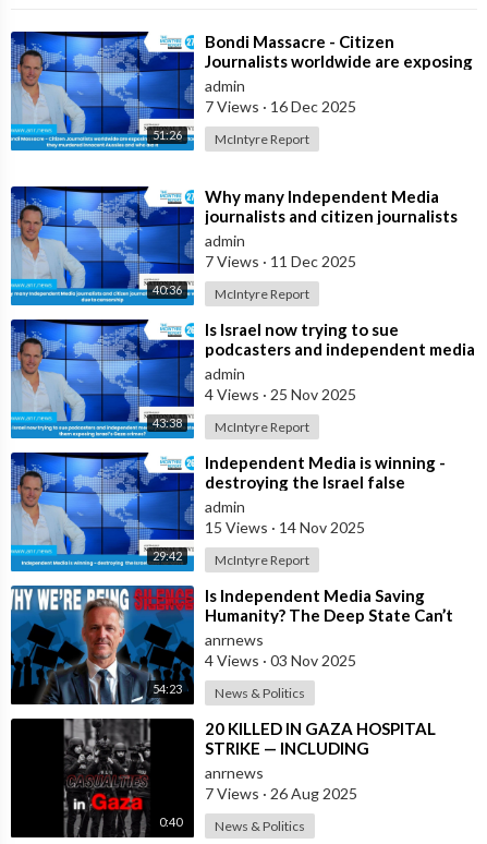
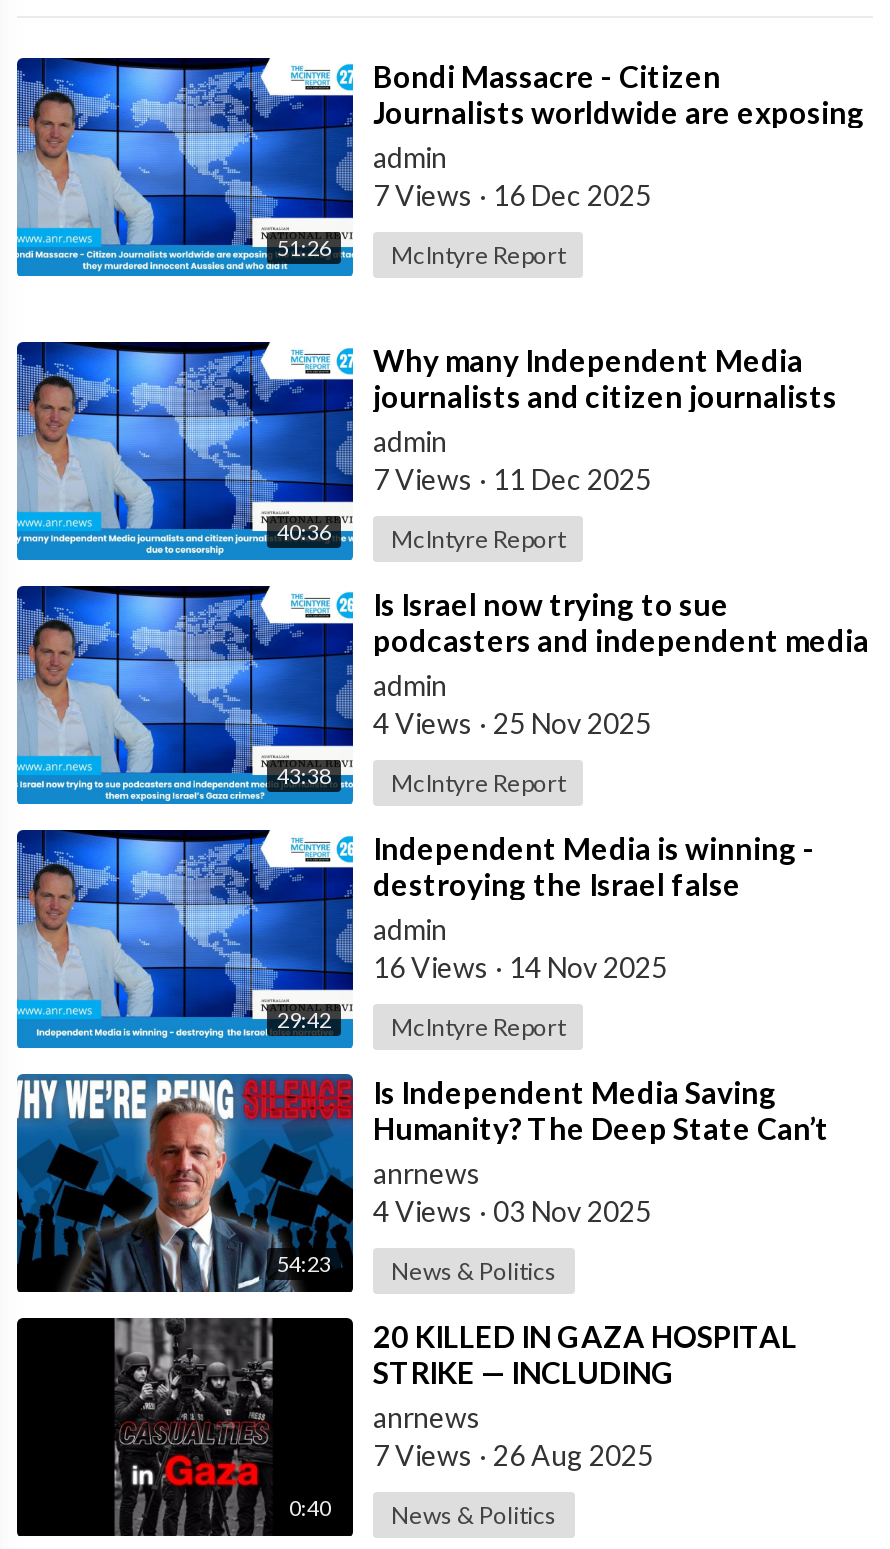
[205,518,365,536] 15 Views · 14 Nov 2025 -> [373,950,667,984] 16 Views · 14 Nov 2025

